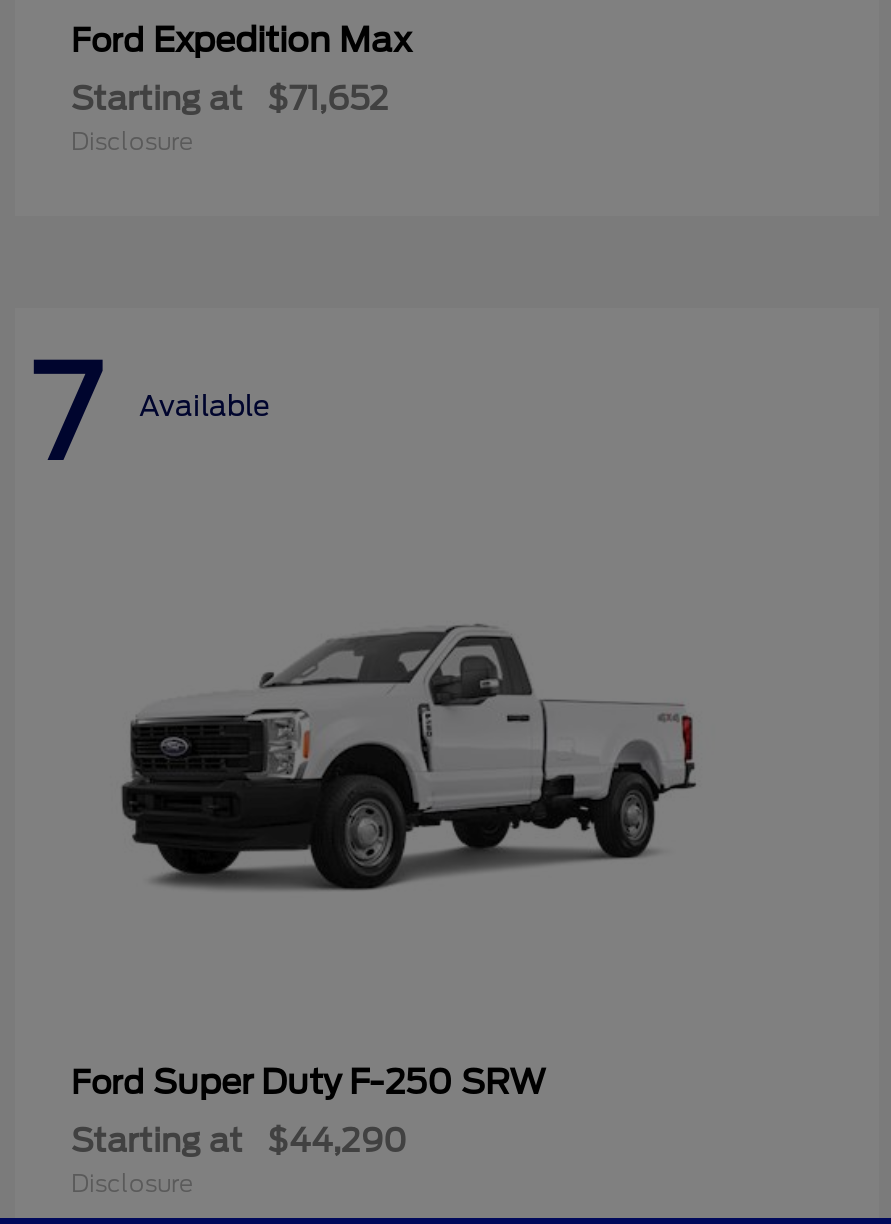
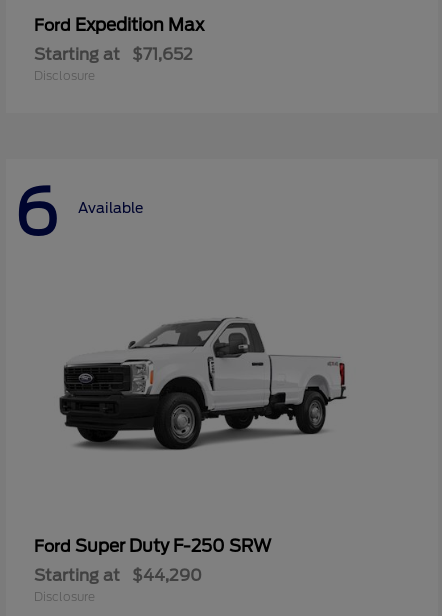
[31,337,269,489] 7 Available -> [14,174,143,250] 6 Available

